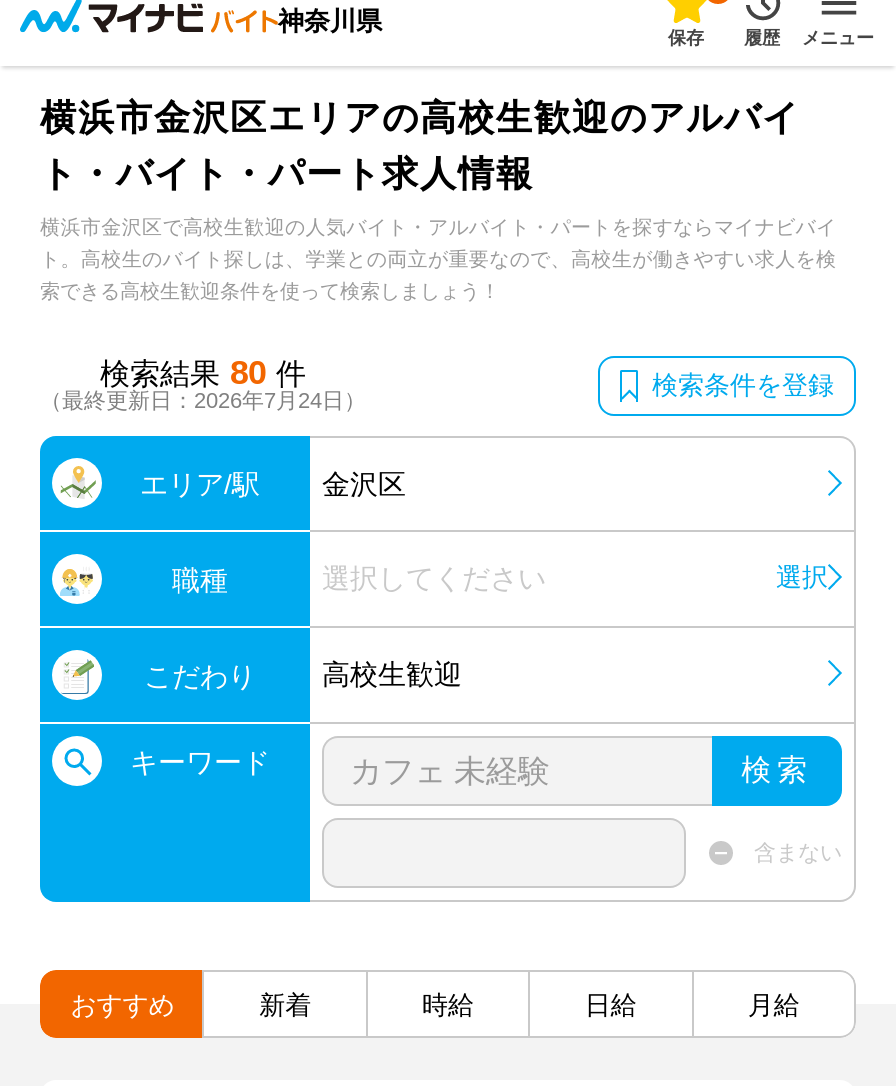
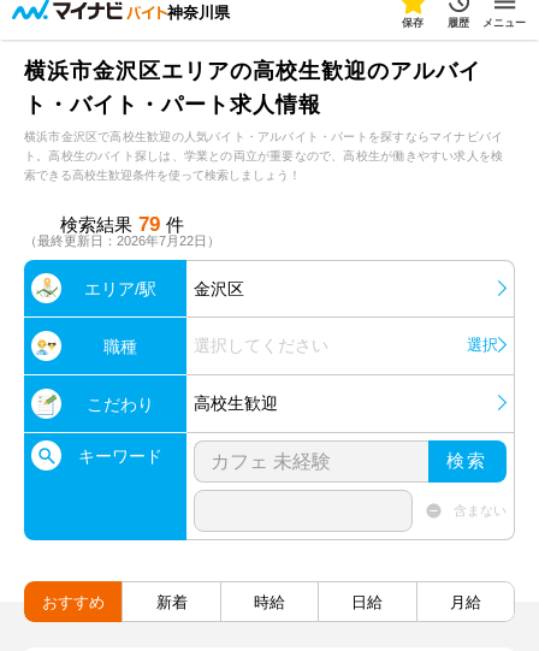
[40,354,834,412] 検索結果 80 件 | （最終更新日：2026年7月24日） | 検索条件を登録 -> [24,213,220,248] 検索結果 79 件 | （最終更新日：2026年7月22日）

